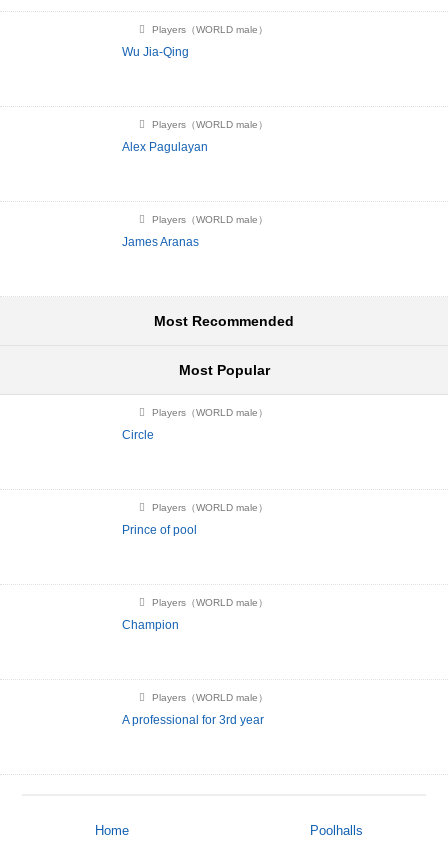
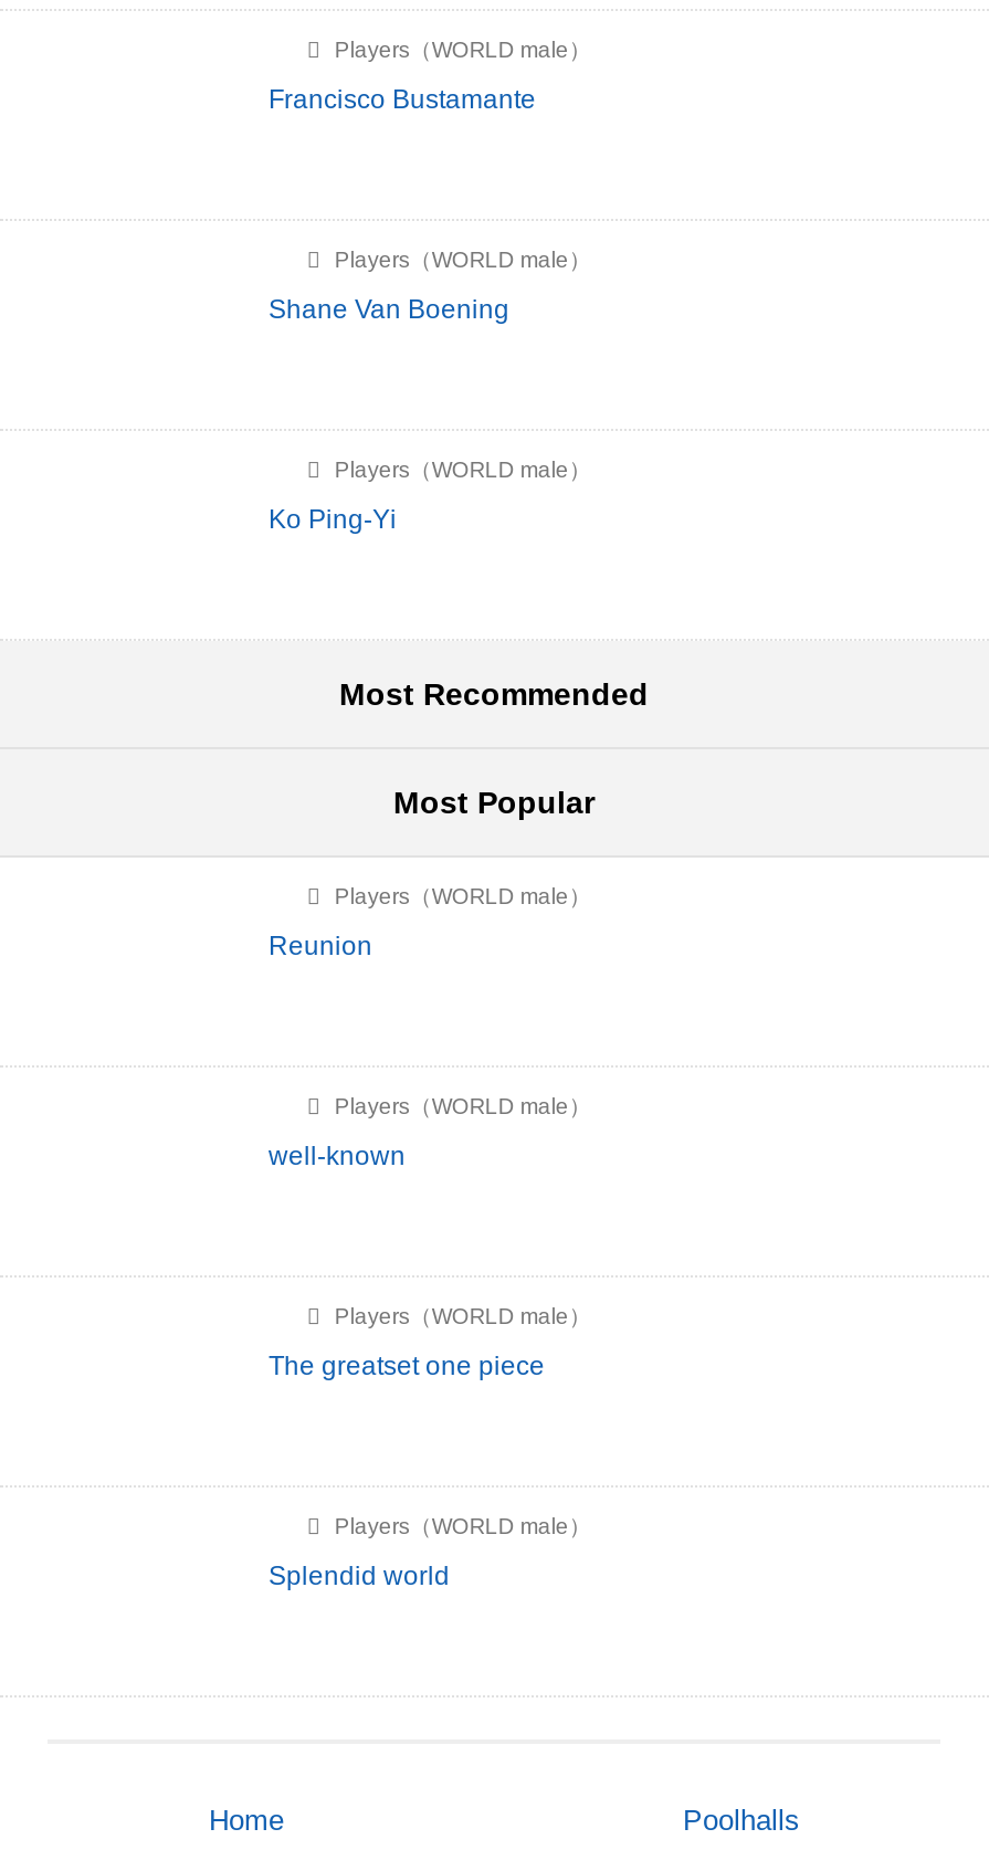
[122,45,189,59] Wu Jia-Qing -> [269,84,536,115] Francisco Bustamante
[122,140,208,154] Alex Pagulayan -> [269,294,509,325] Shane Van Boening
[122,235,199,249] James Aranas -> [269,504,397,535] Ko Ping-Yi
[122,428,154,442] Circle -> [269,931,372,961] Reunion
[122,523,197,537] Prince of pool -> [269,1141,406,1171] well-known
[122,618,179,632] Champion -> [269,1350,545,1381] The greatset one piece
[122,713,264,727] A professional for 3rd year -> [269,1560,450,1591] Splendid world

